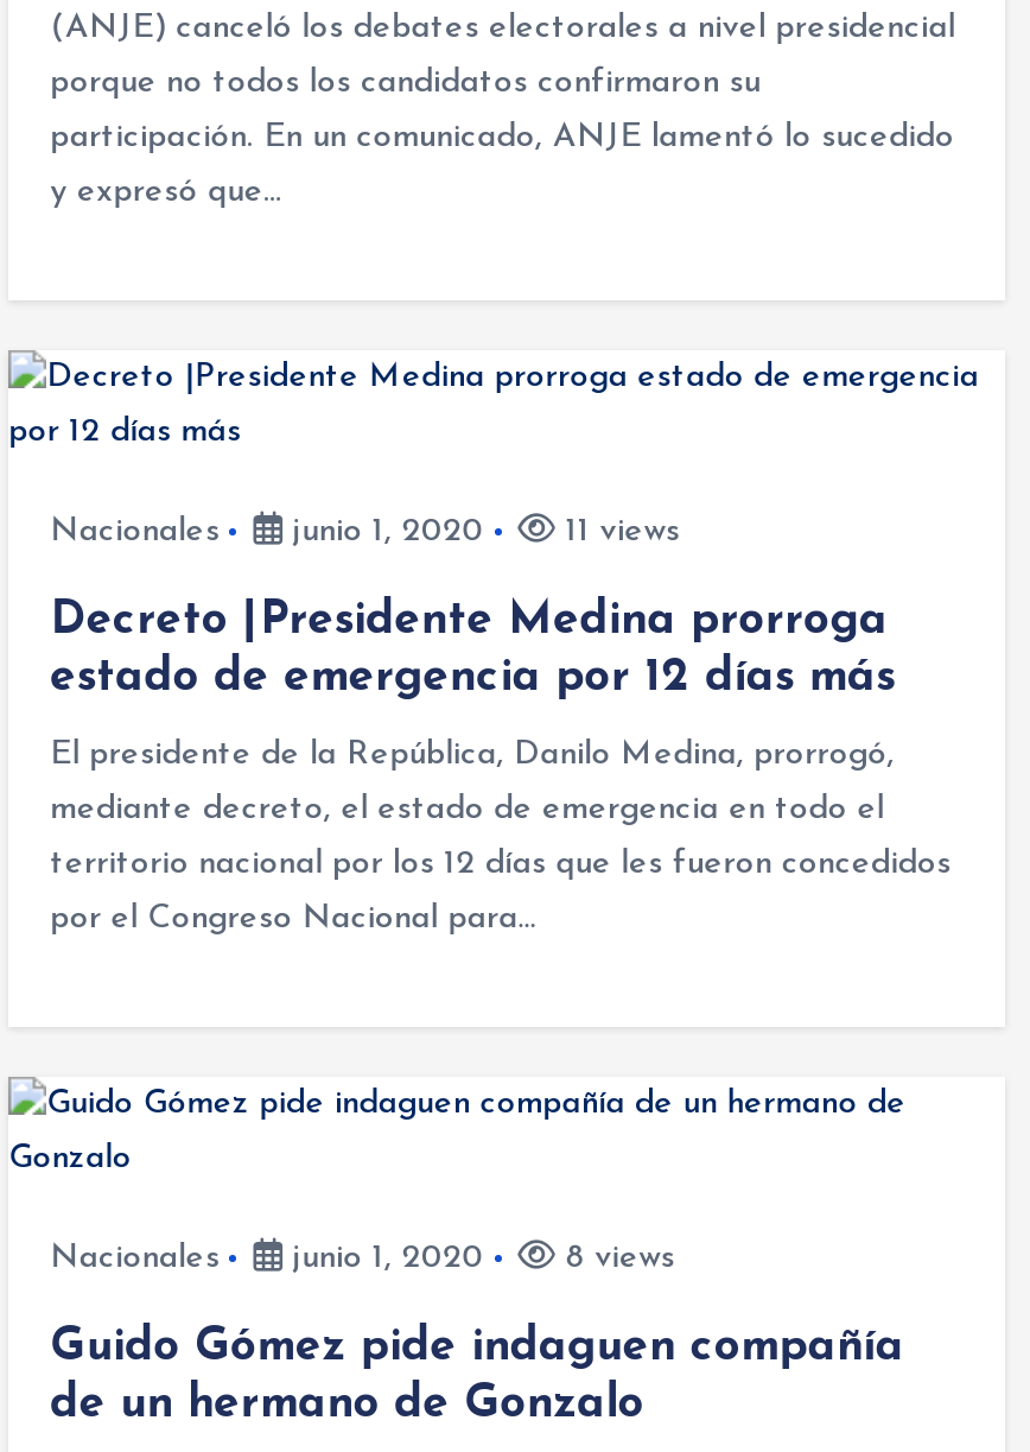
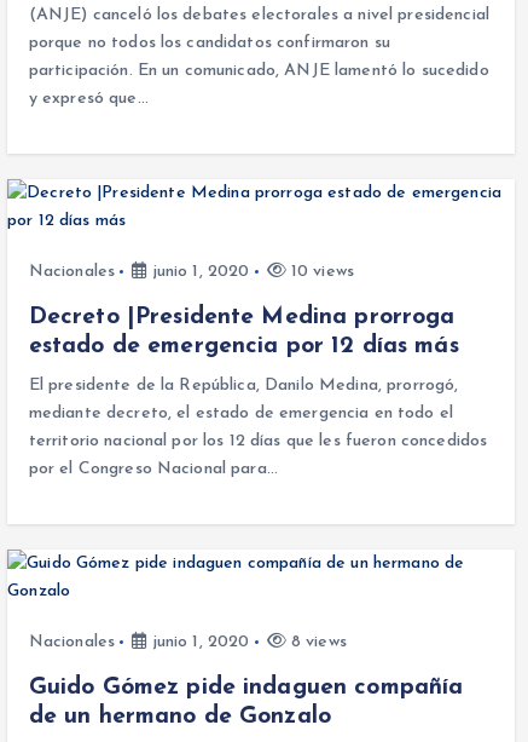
[556,514,680,550] 11 views -> [286,263,354,281] 10 views

